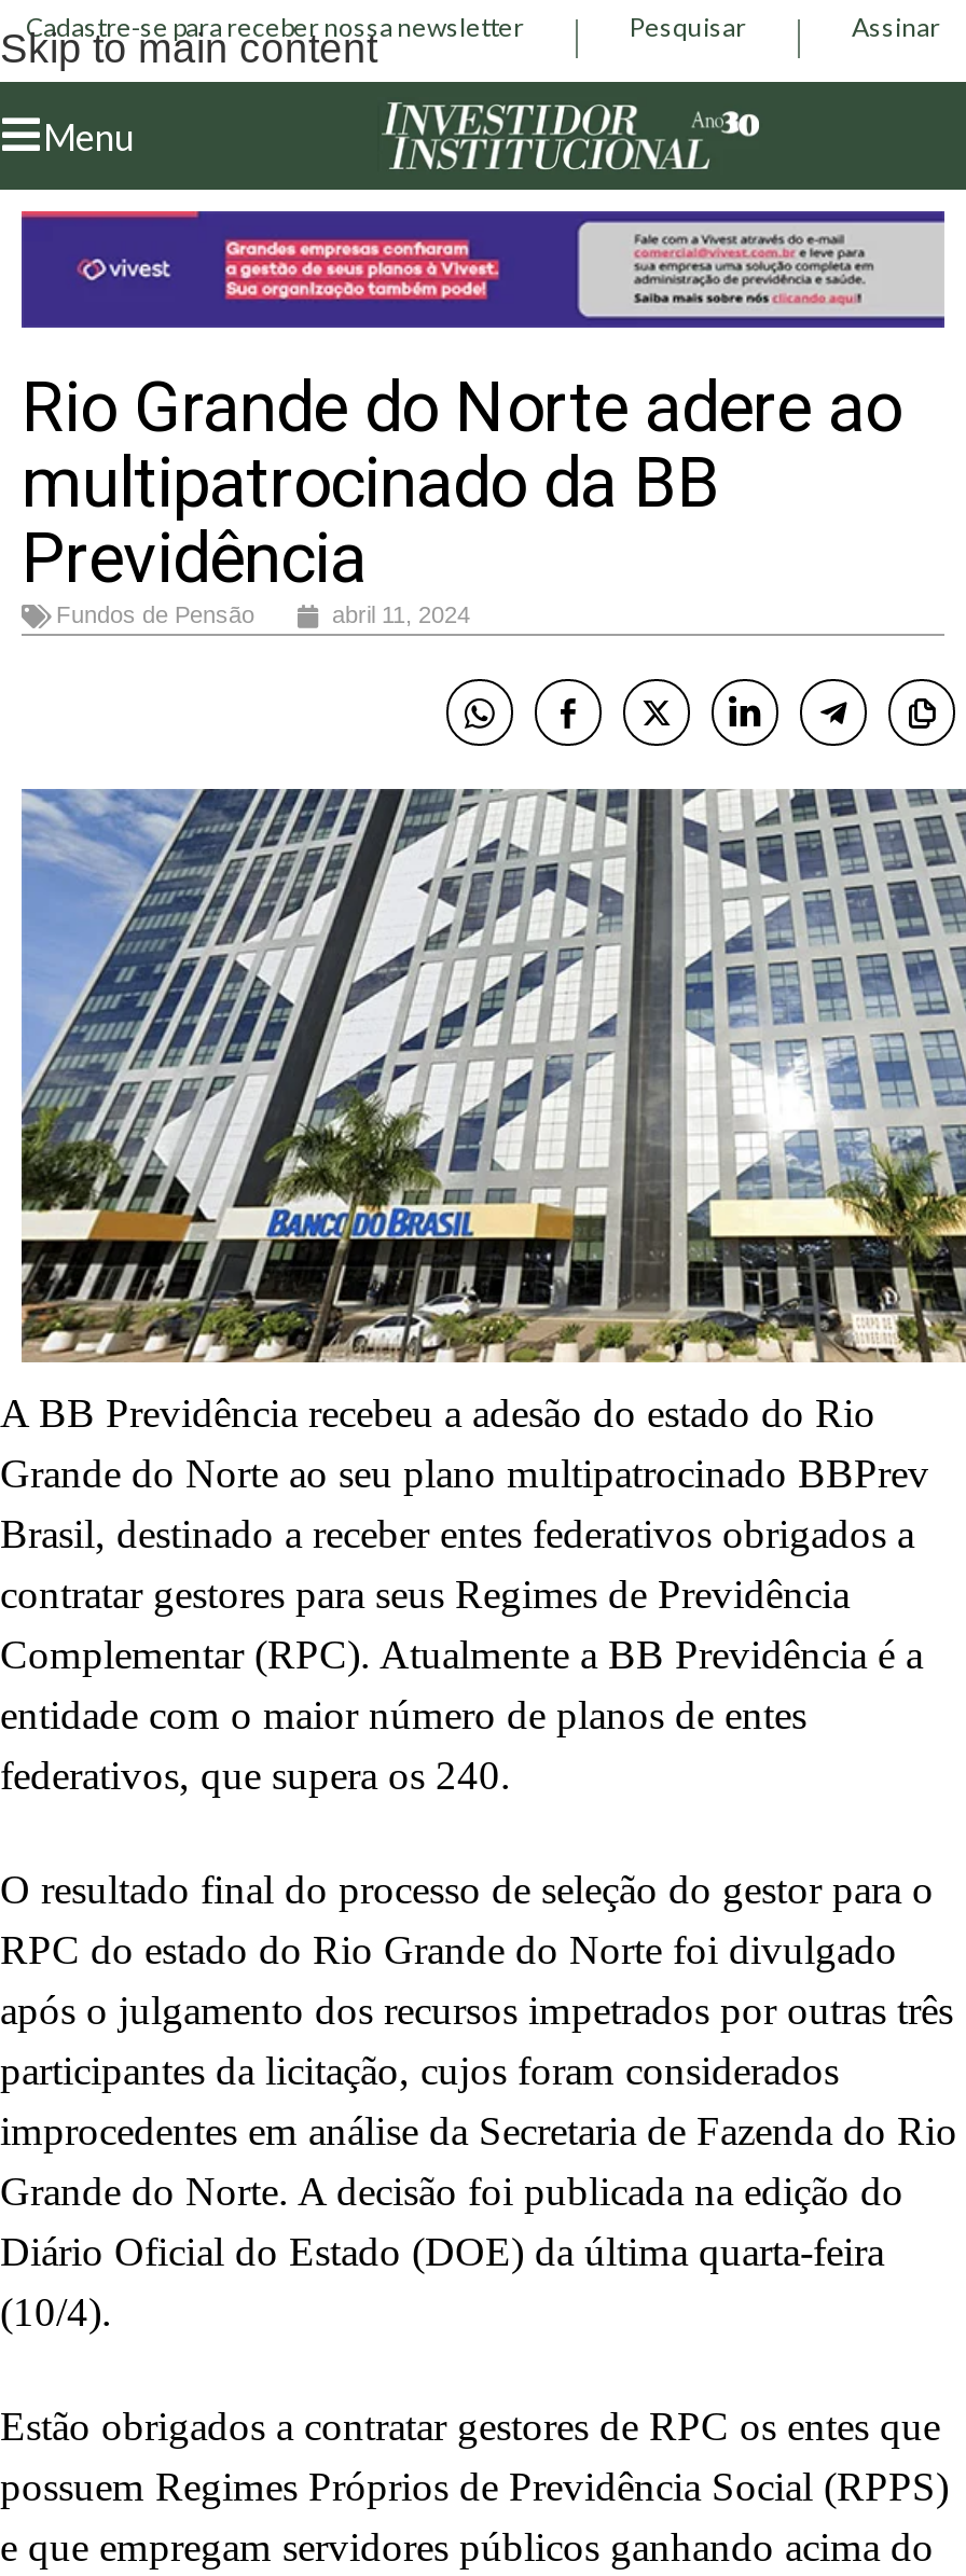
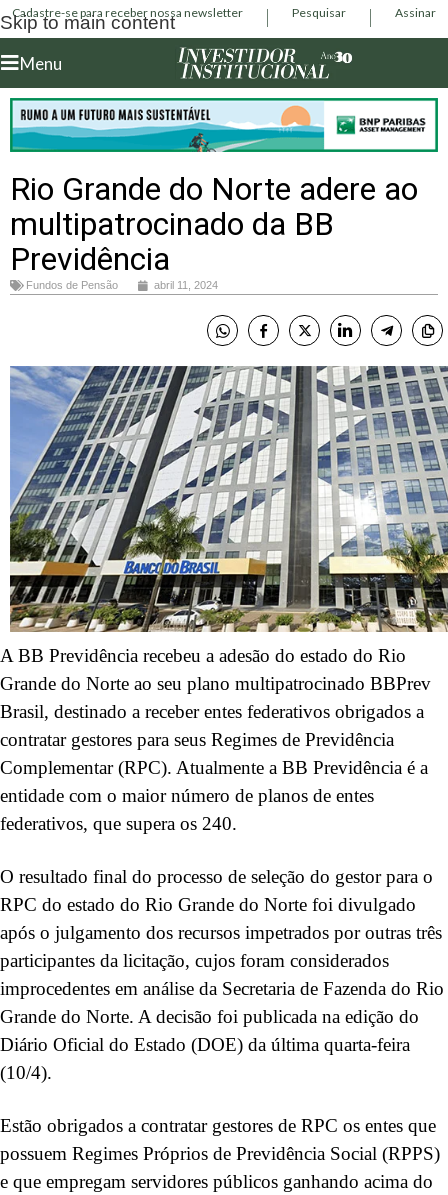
[19,209,947,330] [image] -> [9,97,439,153] [image]

